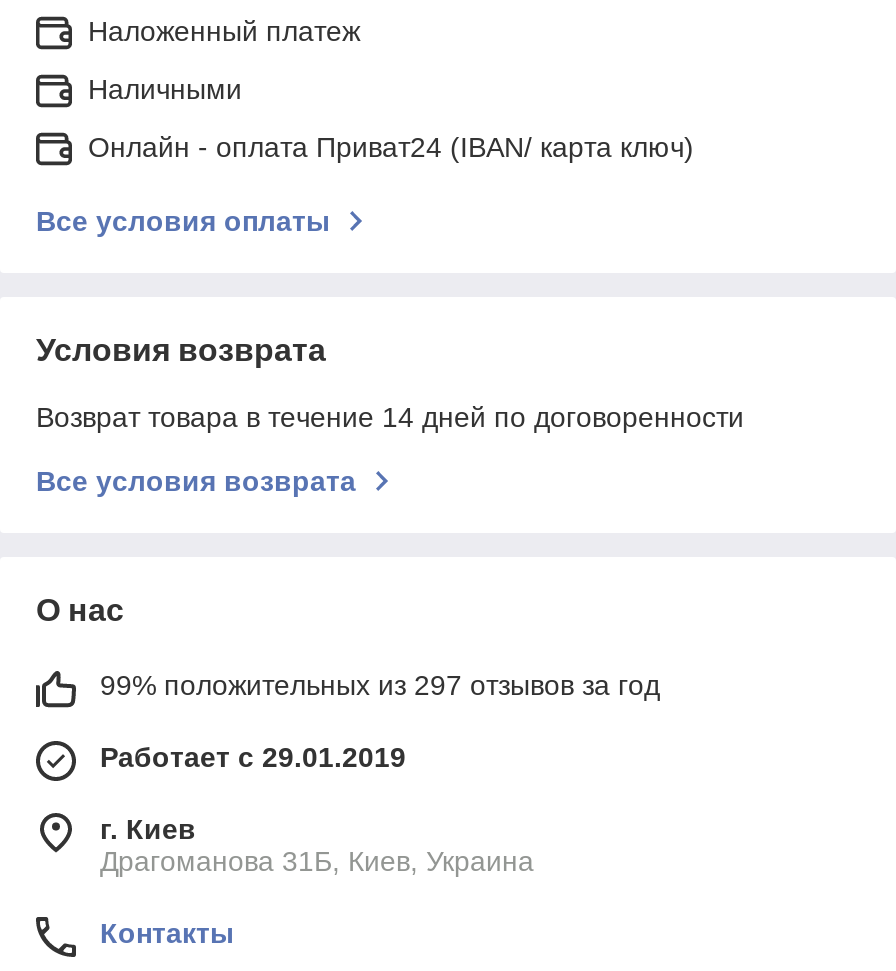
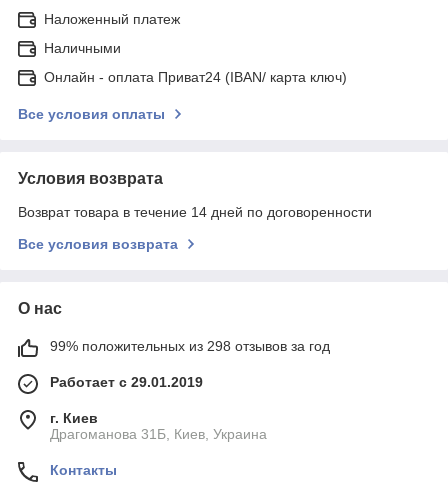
[100,669,660,701] 99% положительных из 297 отзывов за год -> [50,338,330,354] 99% положительных из 298 отзывов за год

